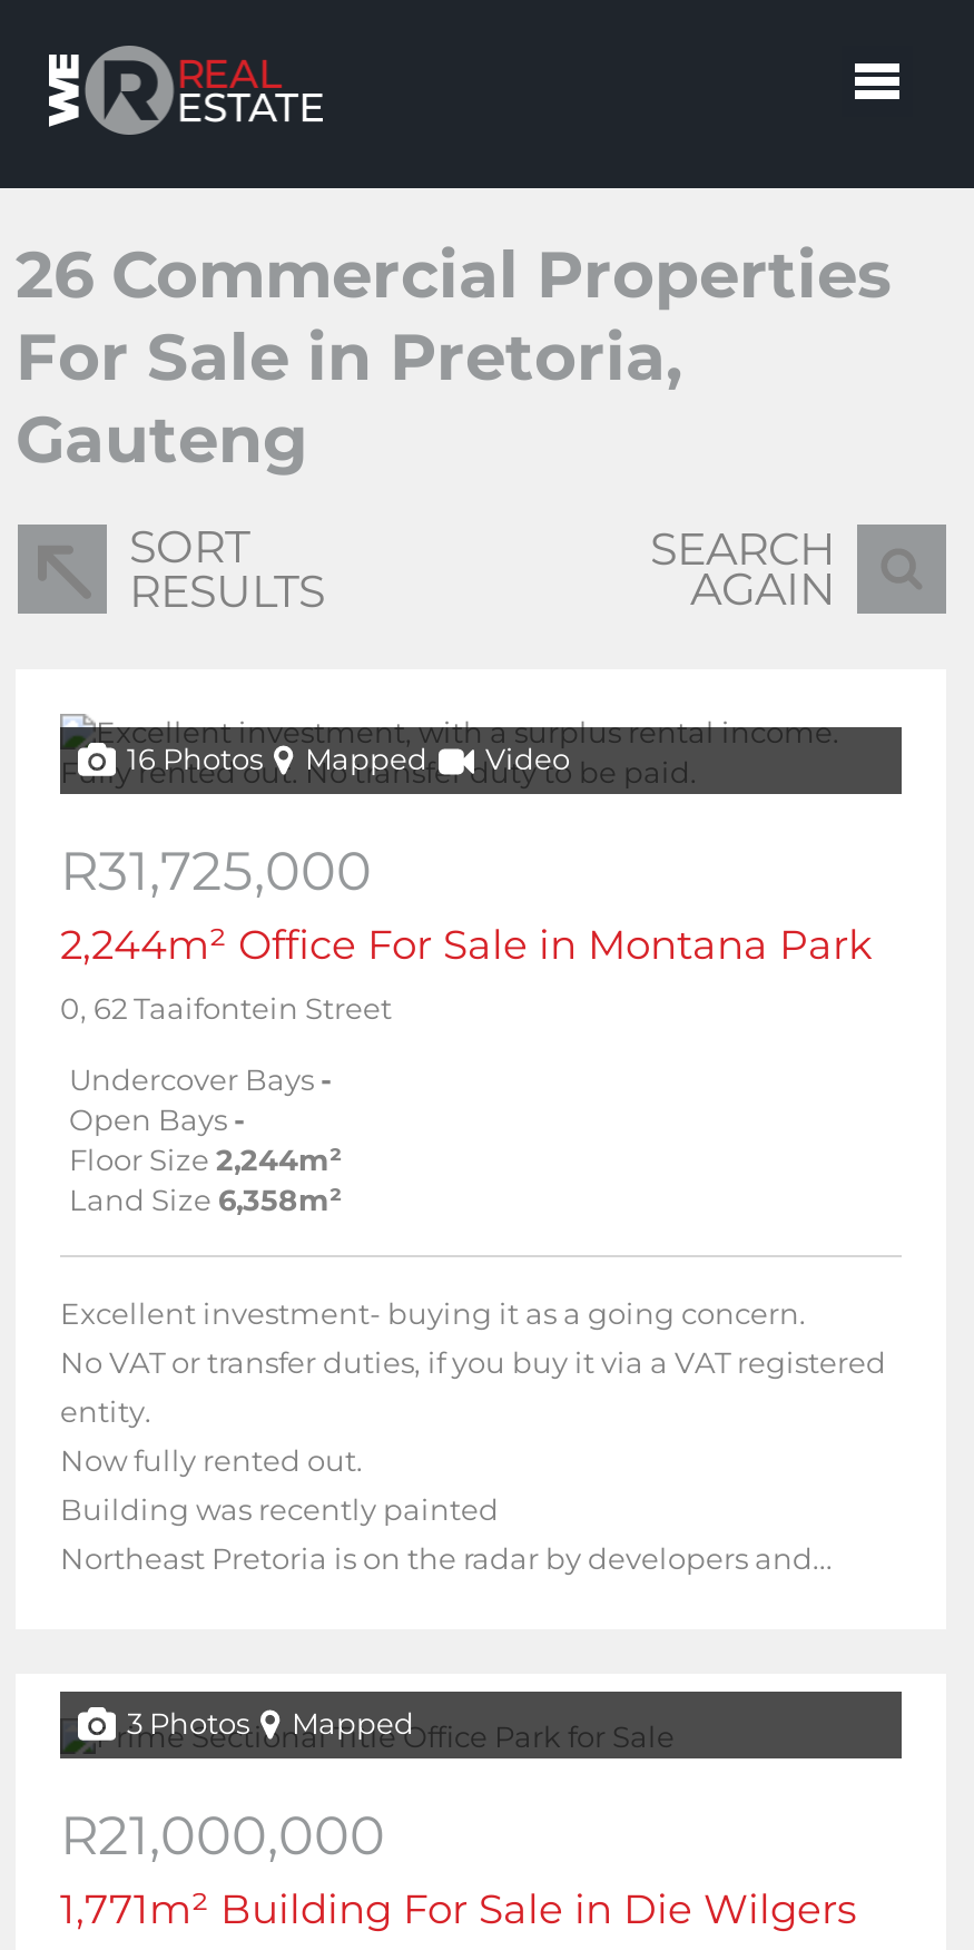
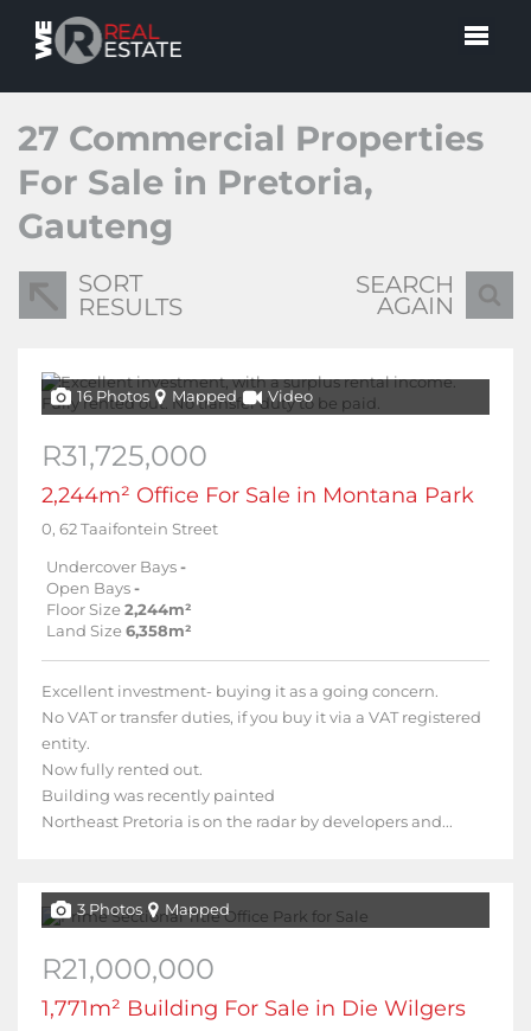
[16,235,891,312] 26 Commercial Properties -> [18,117,484,159] 27 Commercial Properties

